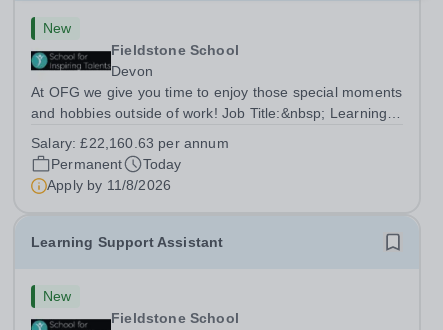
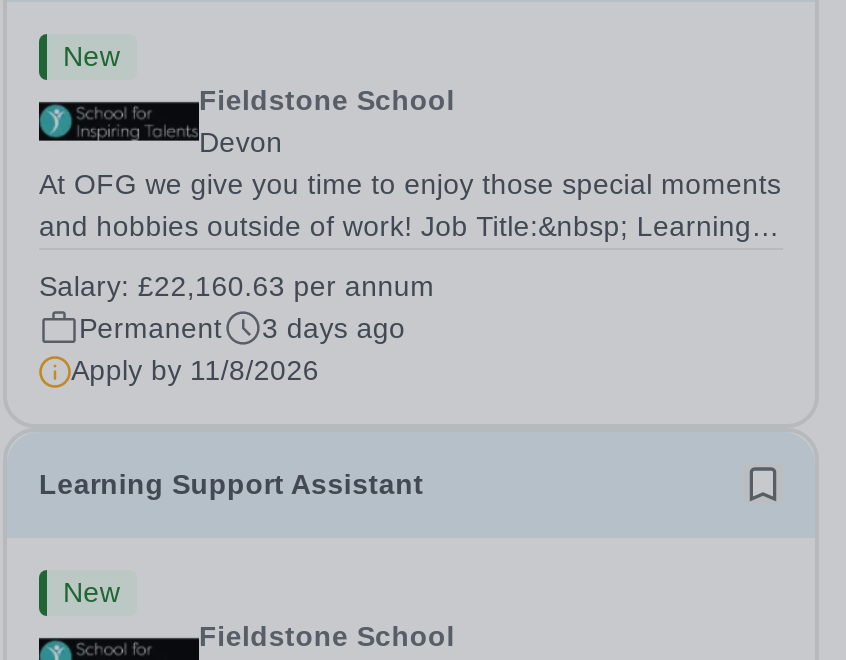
[142,156,181,172] Today -> [262,312,405,344] 3 days ago

